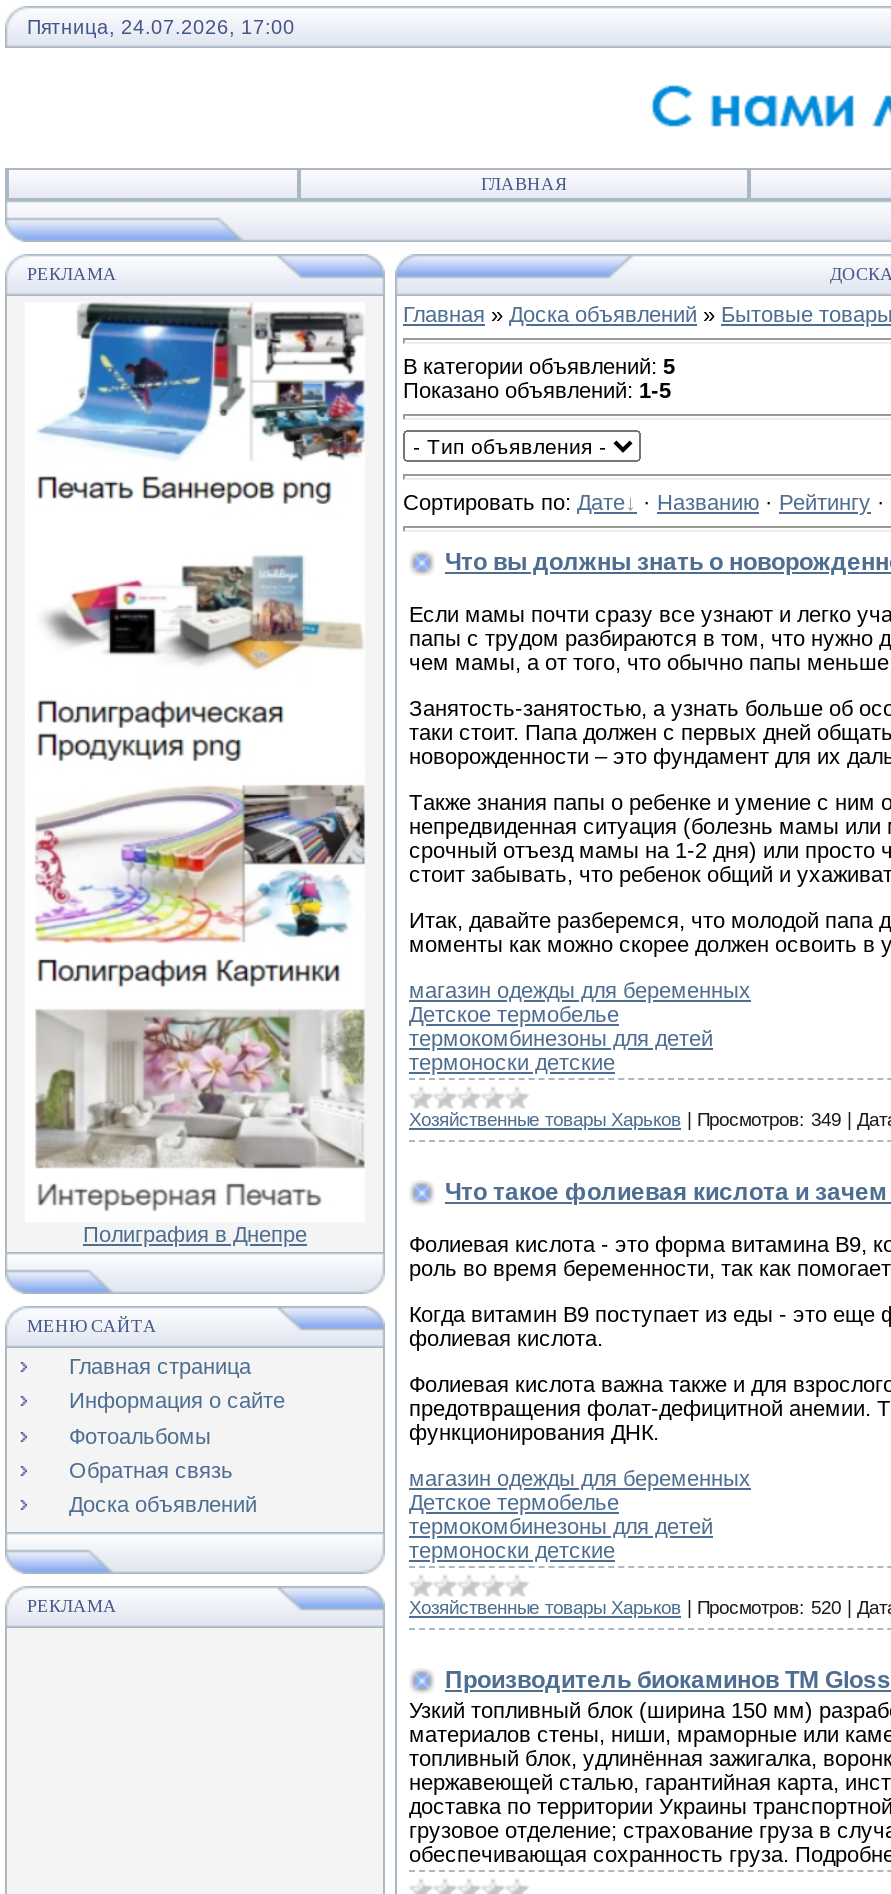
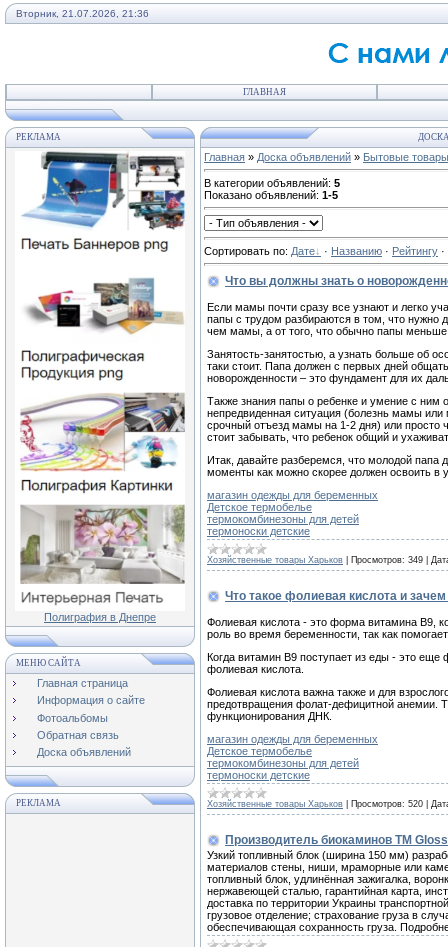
[27,16,295,38] Пятница, 24.07.2026, 17:00 -> [16,8,149,19] Вторник, 21.07.2026, 21:36

